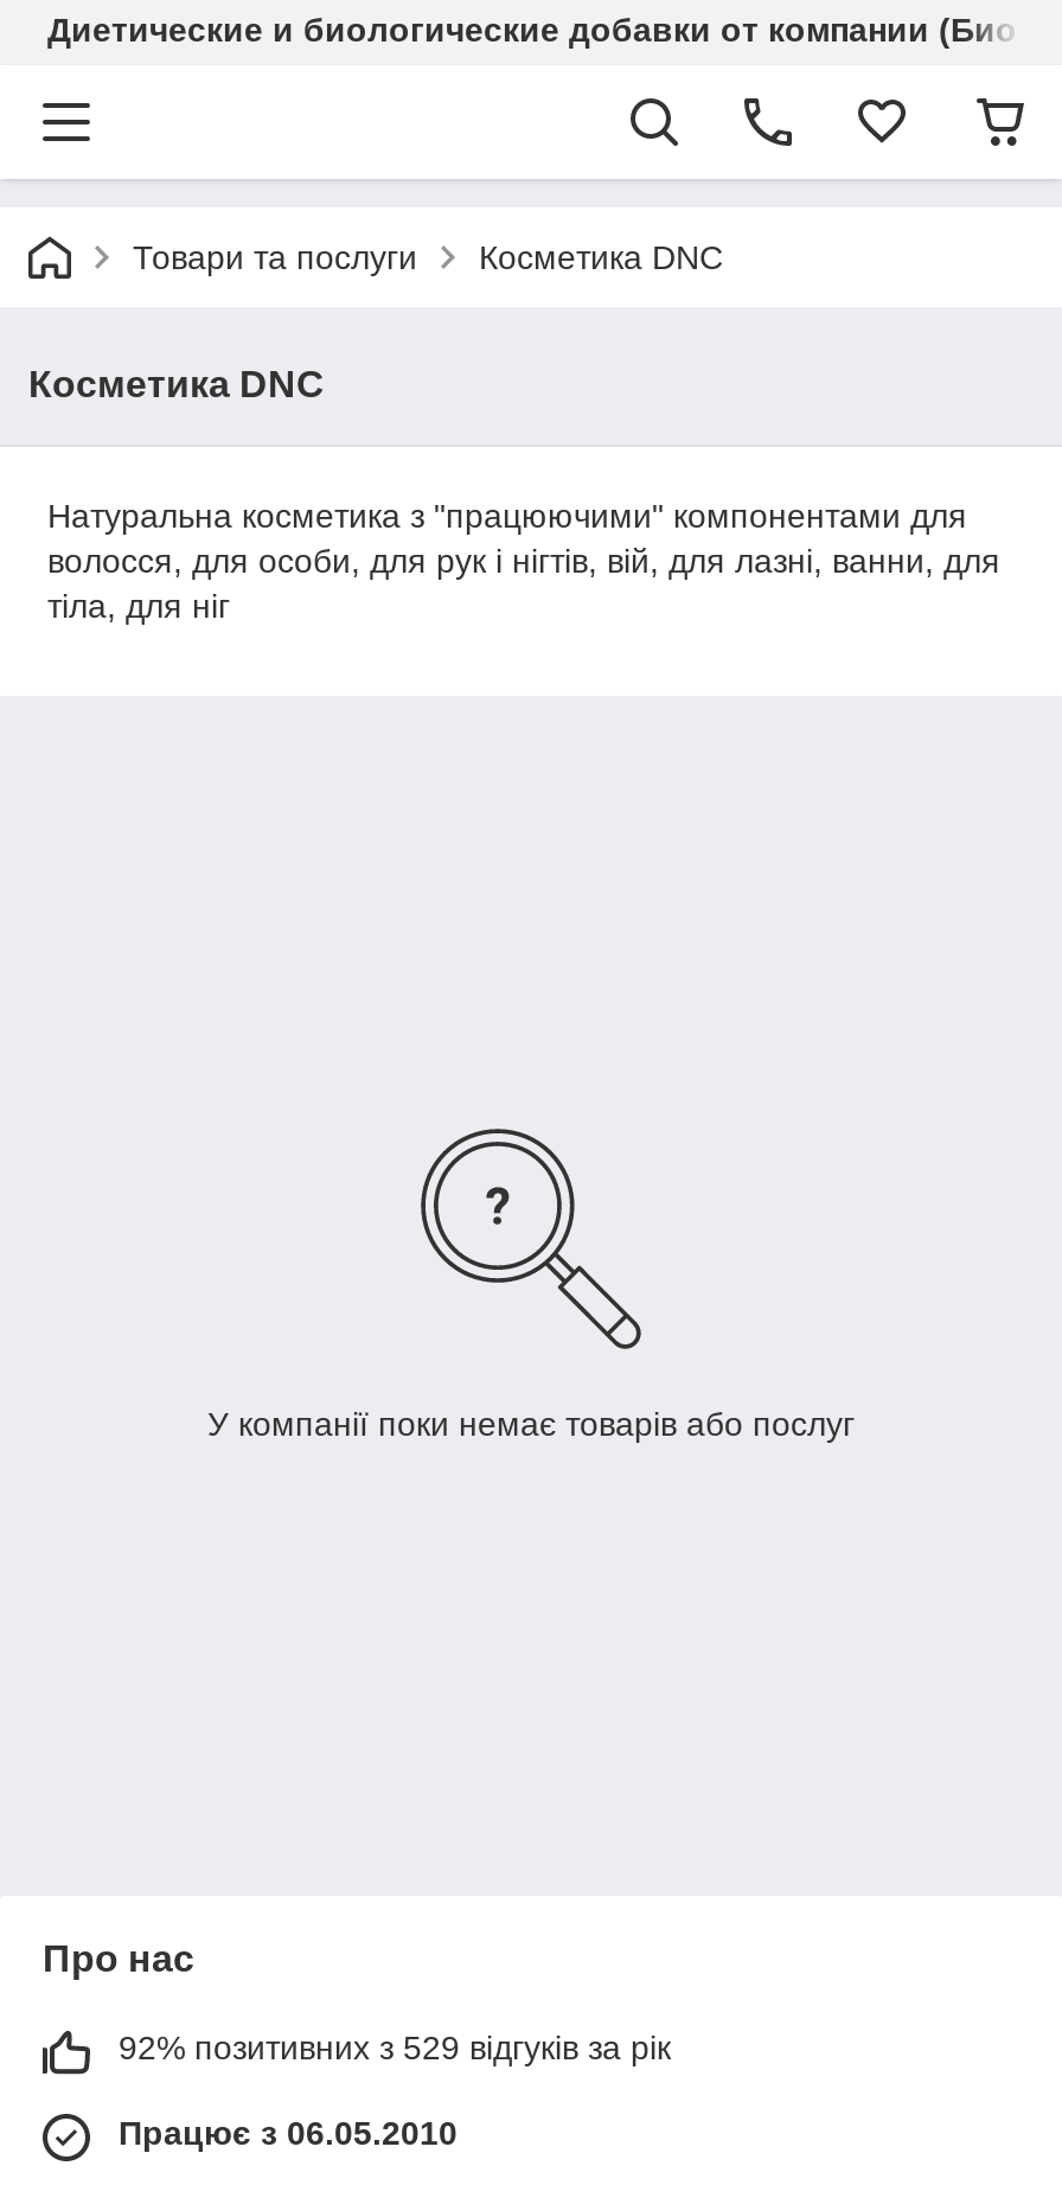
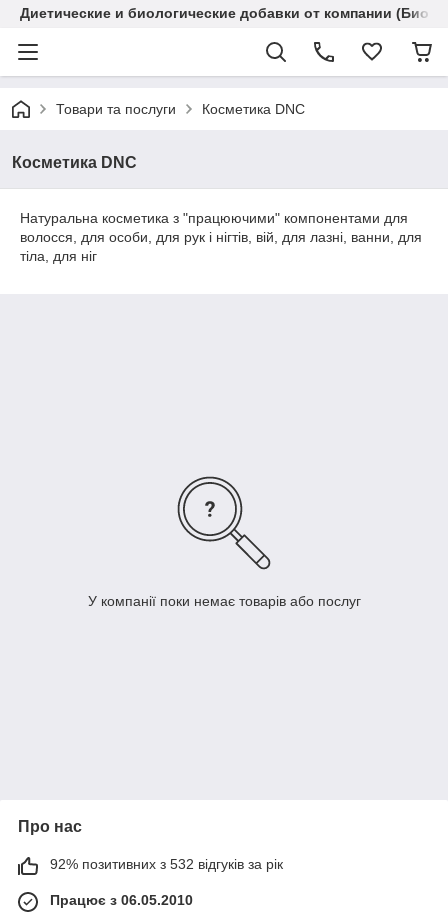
[119,2030,671,2068] 92% позитивних з 529 відгуків за рік -> [50,856,283,872] 92% позитивних з 532 відгуків за рік

